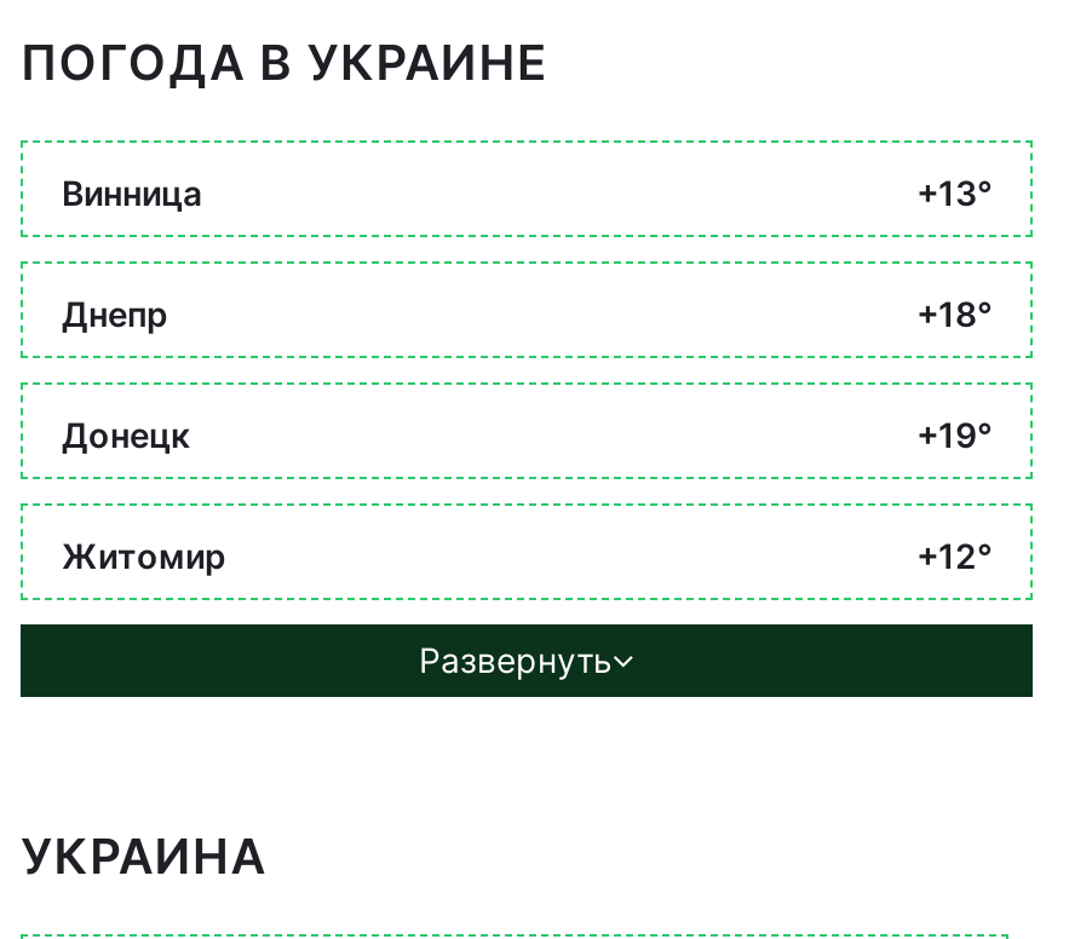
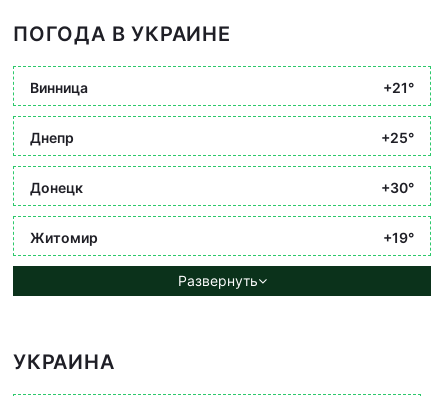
[916,171,992,212] +13° -> [383,78,414,95] +21°
[916,292,992,333] +18° -> [381,128,414,145] +25°
[916,413,992,454] +19° -> [381,178,414,195] +30°
[916,534,992,575] +12° -> [383,228,414,245] +19°

